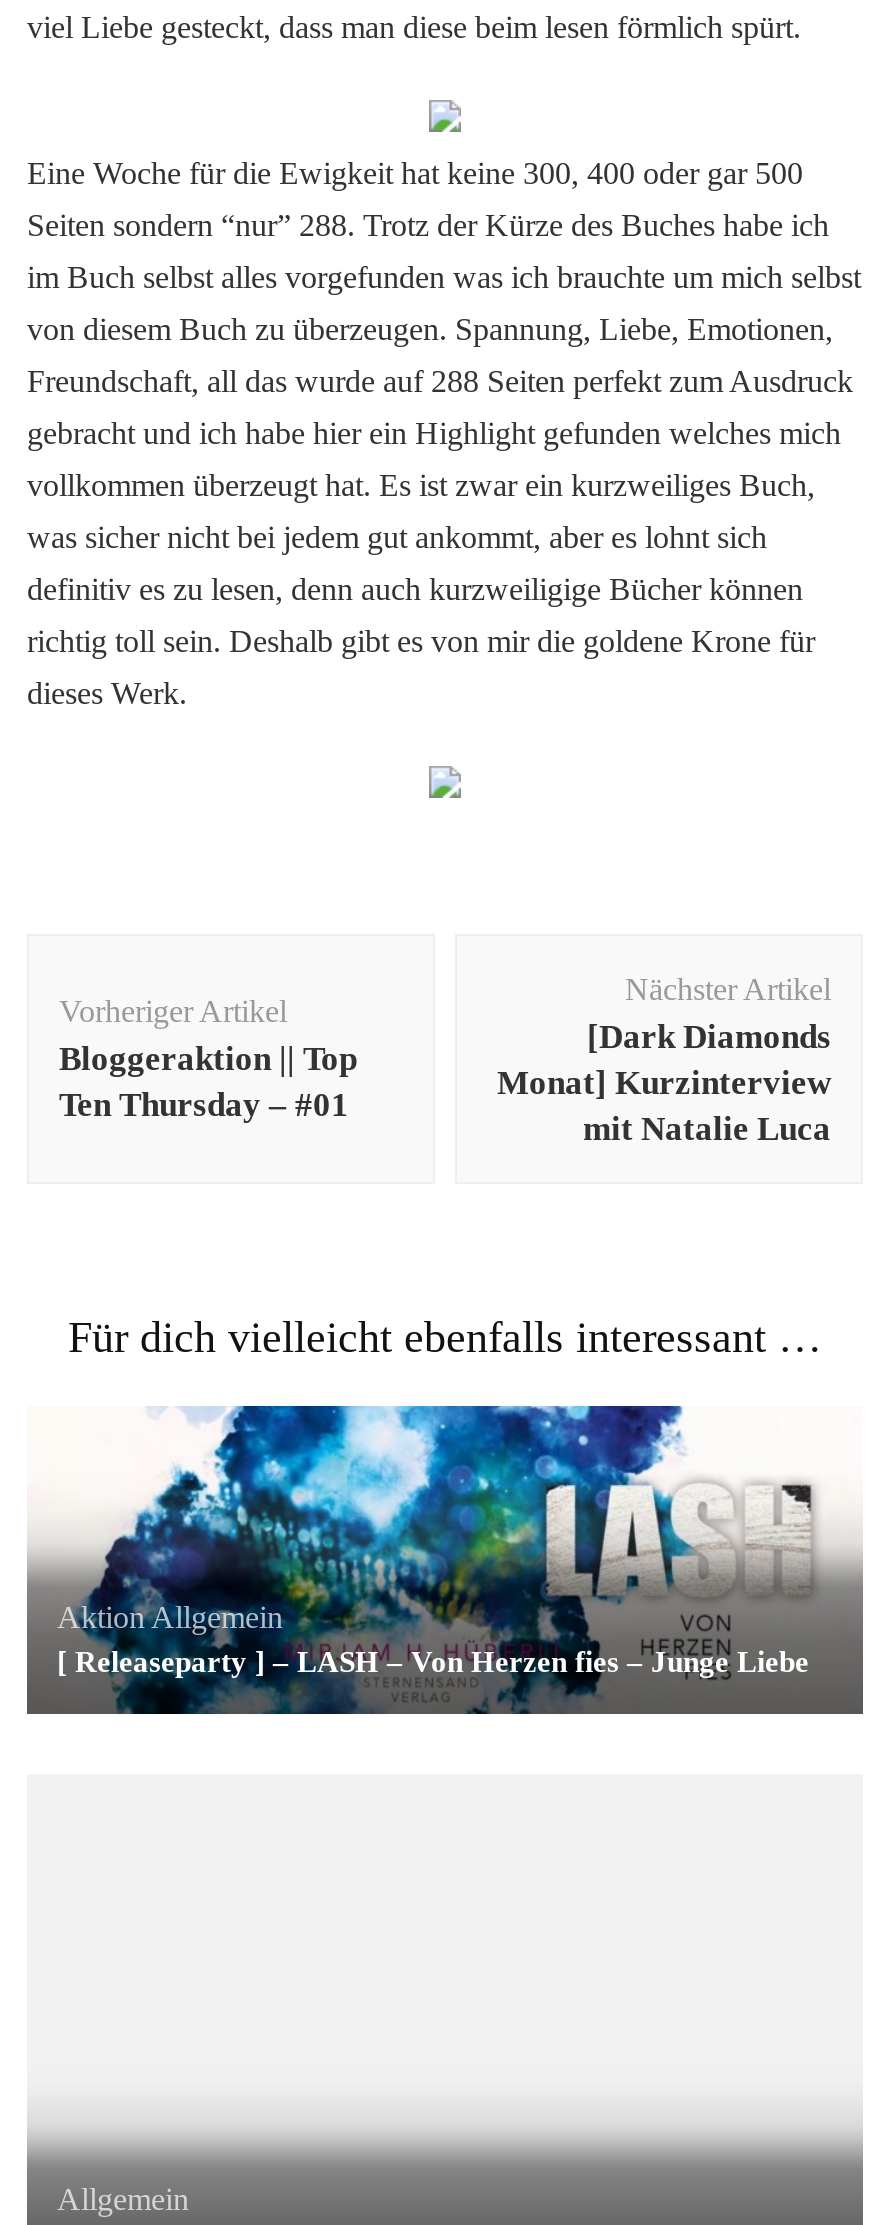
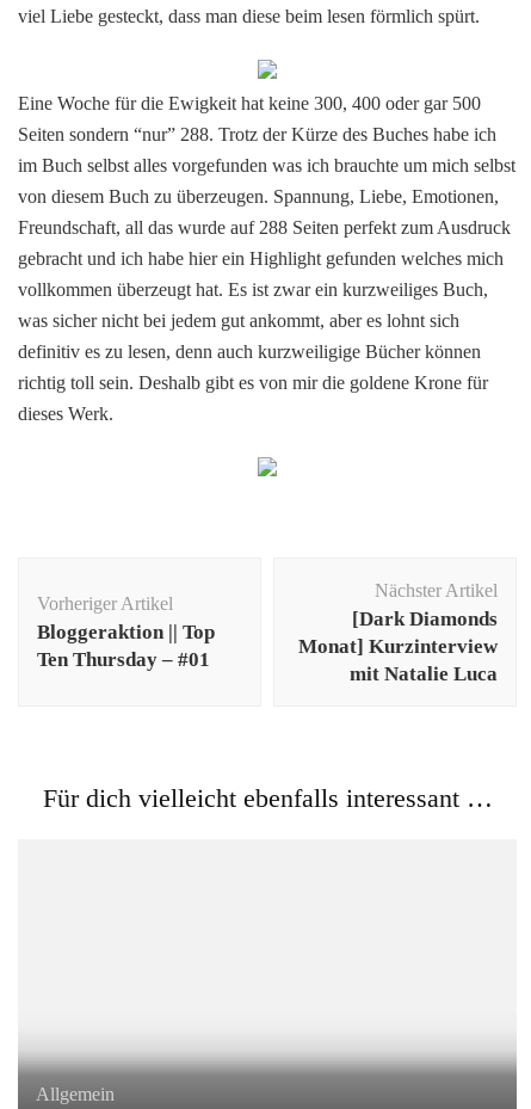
[25,1404,865,1716] [image] | Aktion Allgemein | [ Releaseparty ] – LASH – Von Herzen fies – Junge Liebe -> none

